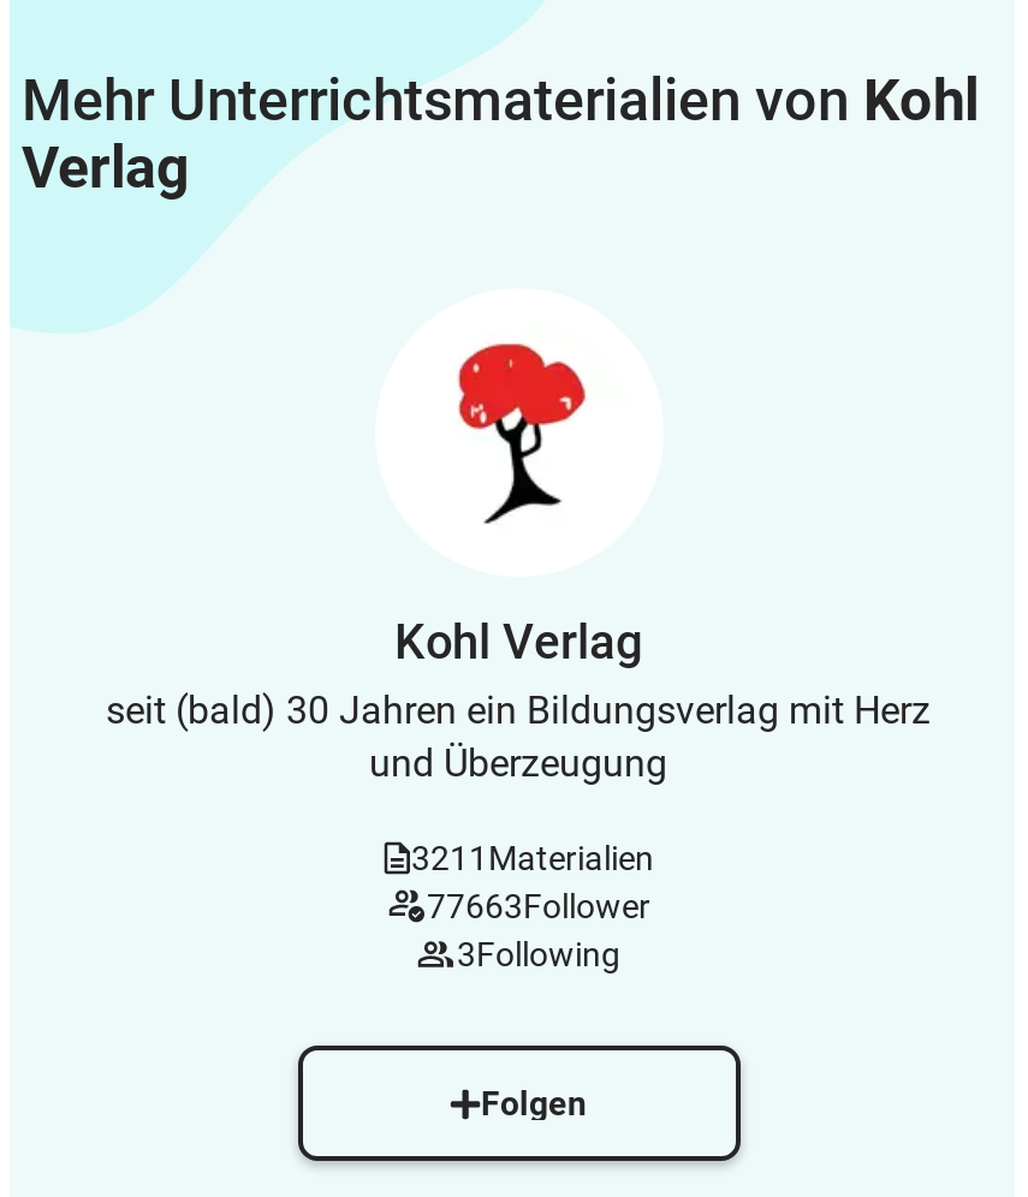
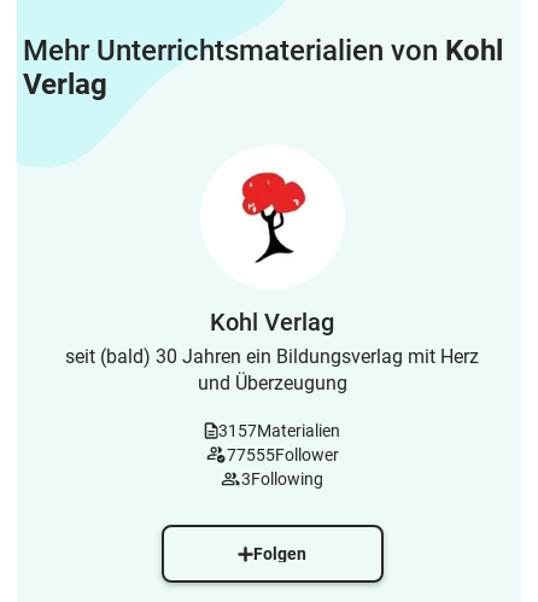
[411,839,654,877] 3211 Materialien -> [218,421,340,440] 3157 Materialien
[427,887,650,925] 77663Follower -> [226,445,338,464] 77555Follower

